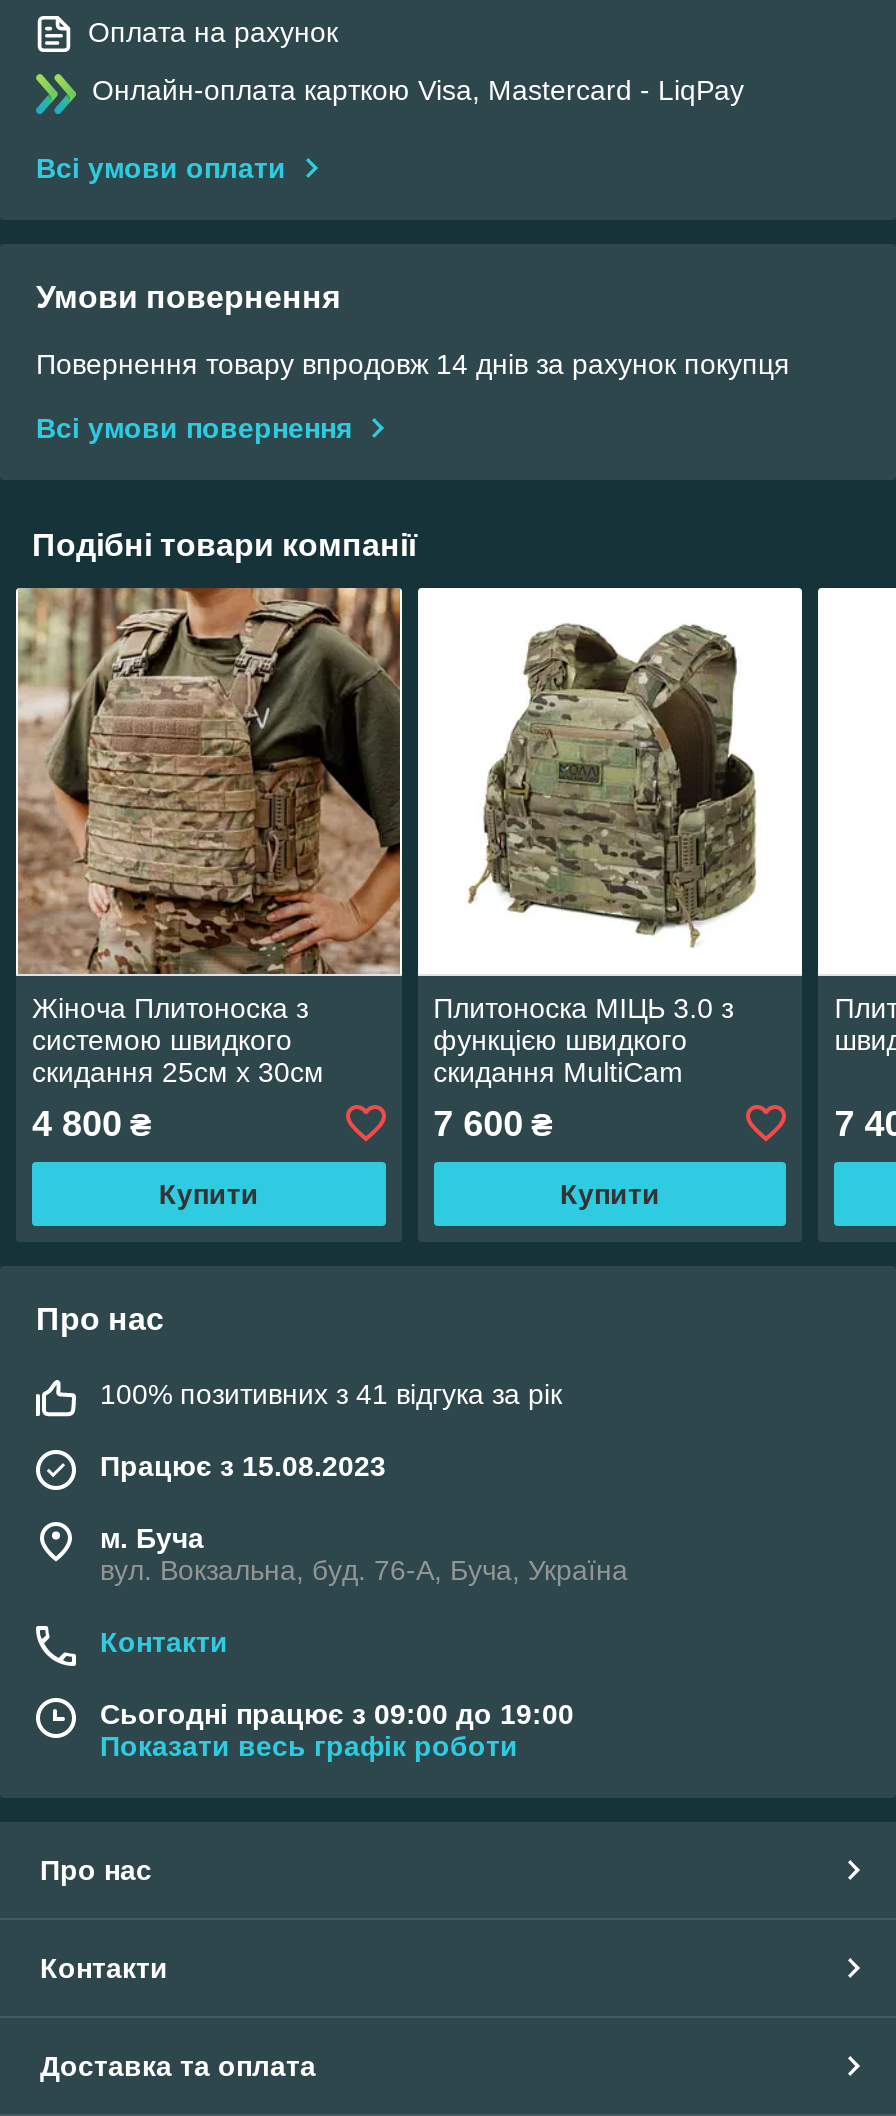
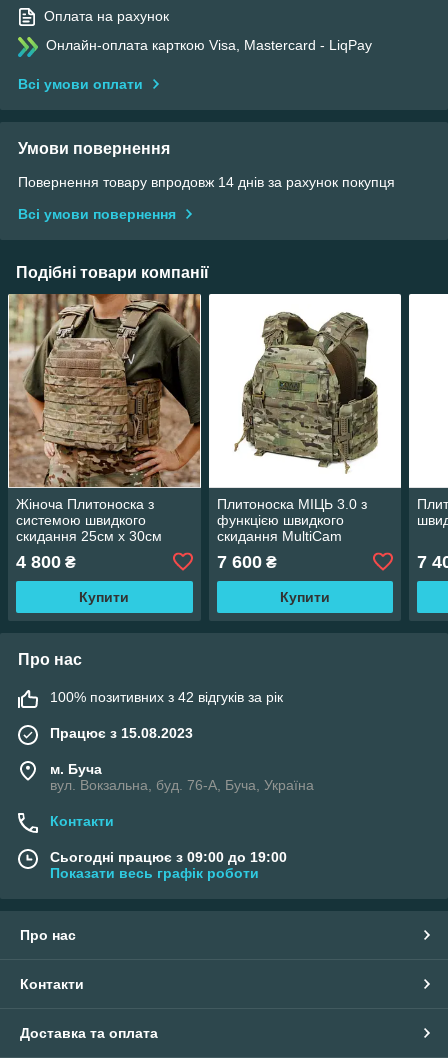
[100,1378,562,1410] 100% позитивних з 41 відгука за рік -> [50,689,283,705] 100% позитивних з 42 відгуків за рік

